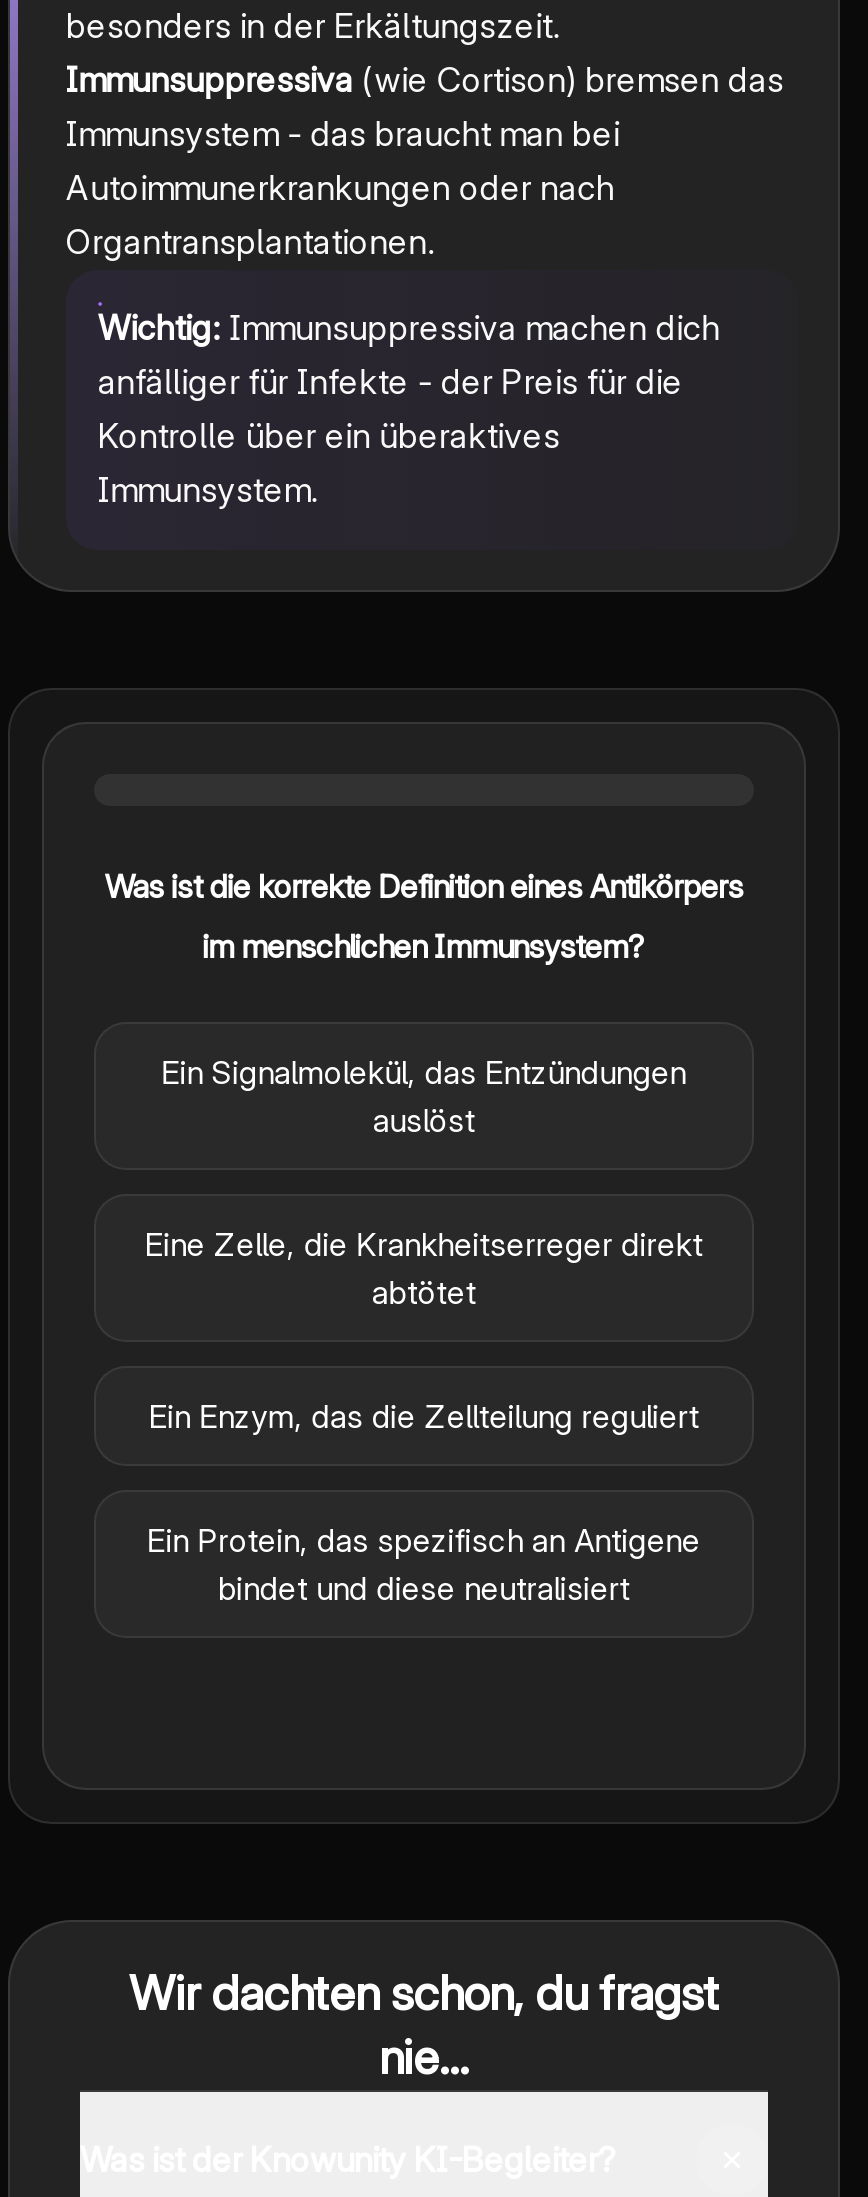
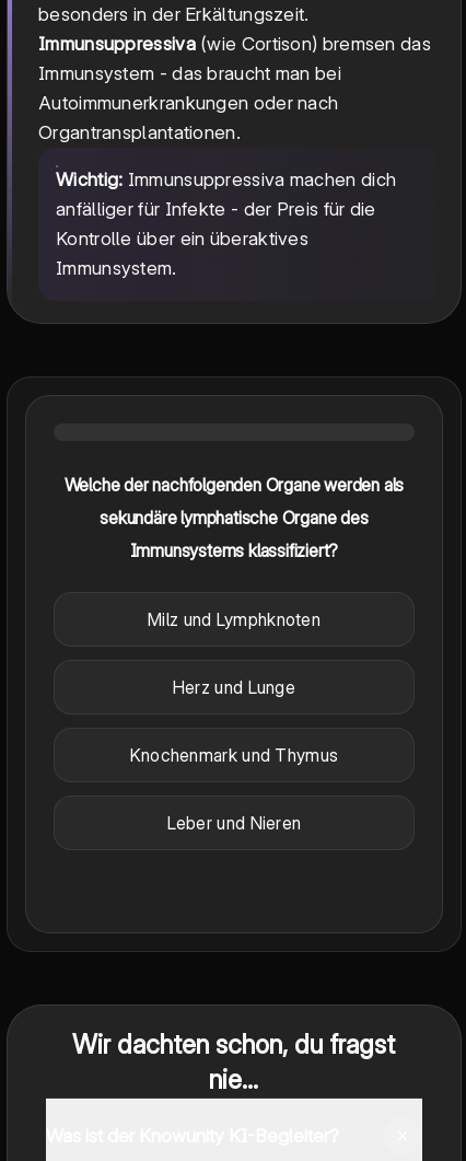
[105,867,743,1609] Was ist die korrekte Definition eines Antikörpers | im menschlichen Immunsystem? | Ein Signalmolekül, das Entzündungen | auslöst | Eine Zelle, die Krankheitserreger direkt | abtötet | Ein Enzym, das die Zellteilung reguliert | Ein Protein, das spezifisch an Antigene | bindet und diese neutralisiert -> [64,474,404,834] Welche der nachfolgenden Organe werden als | sekundäre lymphatische Organe des | Immunsystems klassifiziert? | Milz und Lymphknoten | Herz und Lunge | Knochenmark und Thymus | Leber und Nieren

